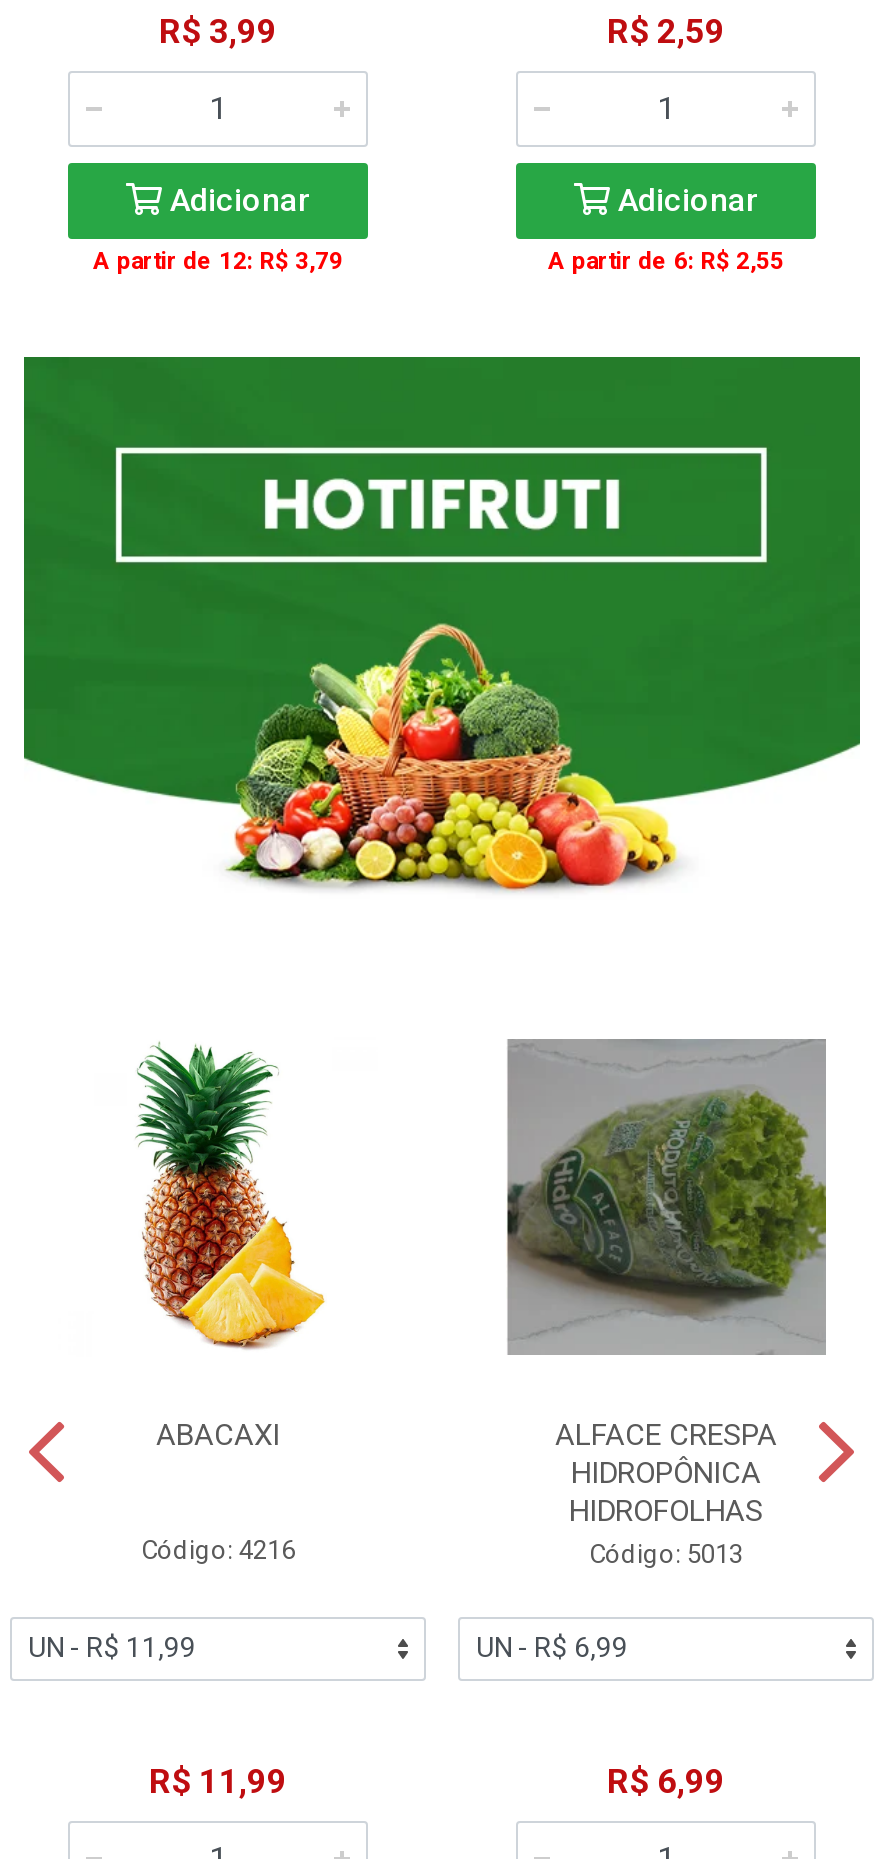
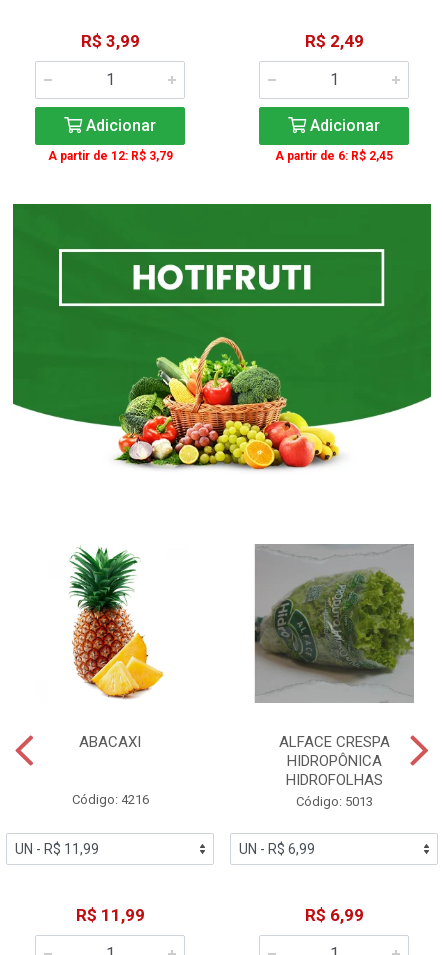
[607,11,725,51] R$ 2,59 -> [304,31,363,51] R$ 2,49
[548,247,784,275] A partir de 6: R$ 2,55 -> [275,149,393,163] A partir de 6: R$ 2,45

